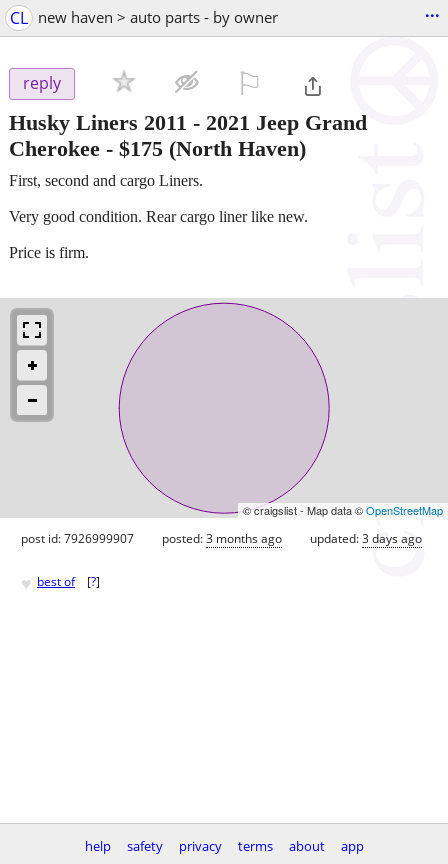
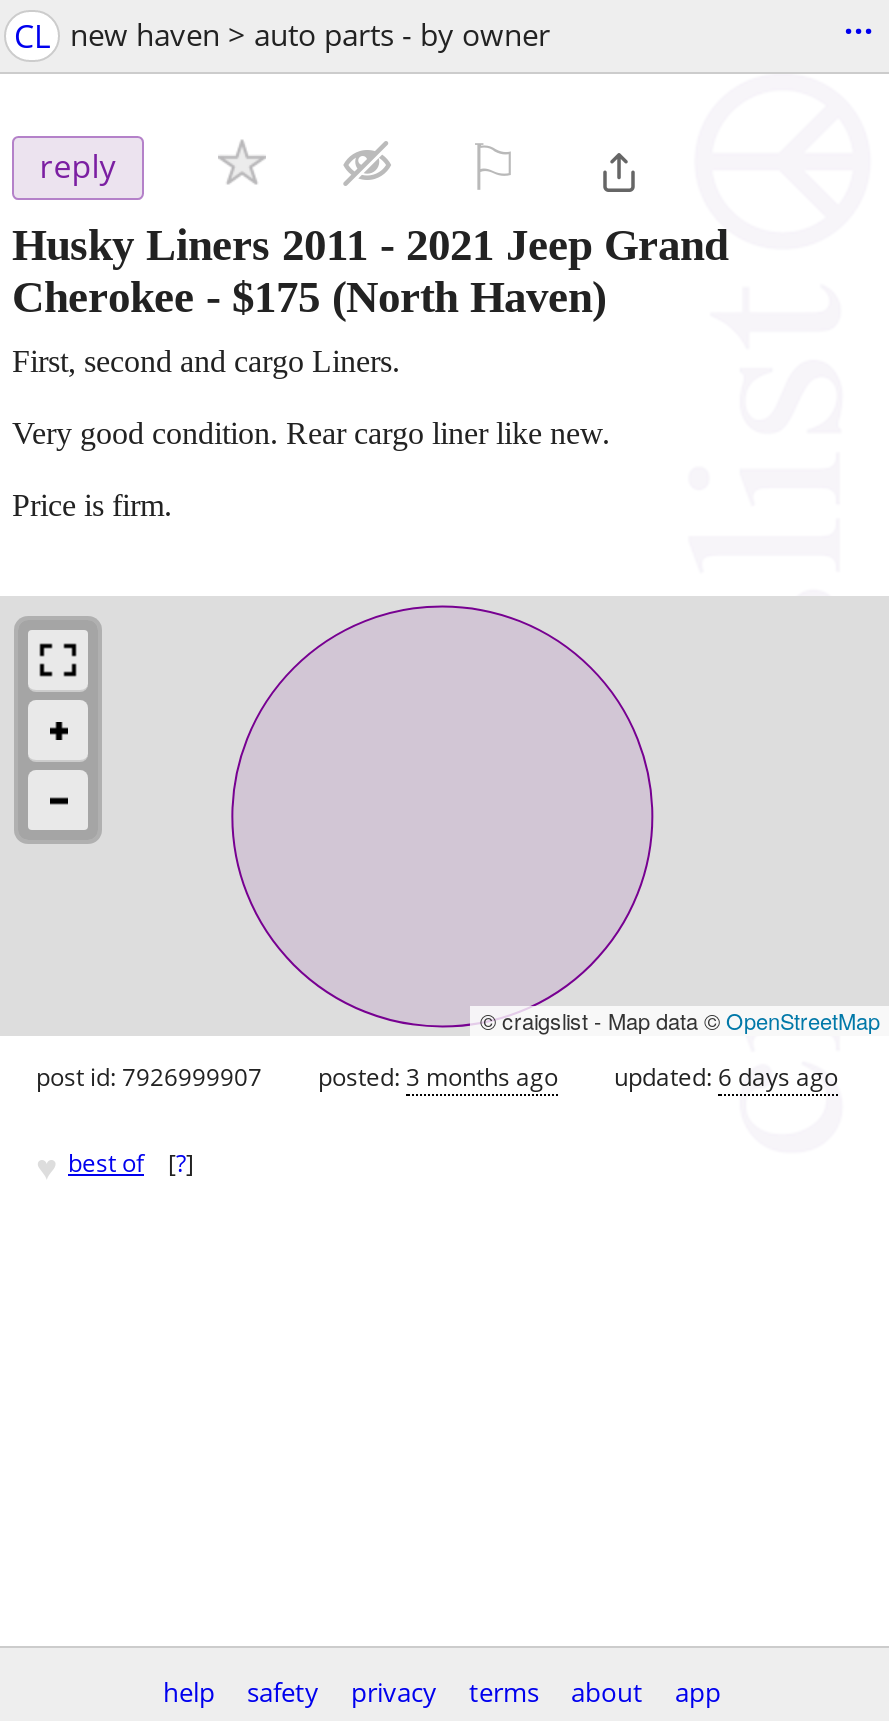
[310,530,422,547] updated: 3 days ago -> [614,1060,838,1094] updated: 6 days ago

